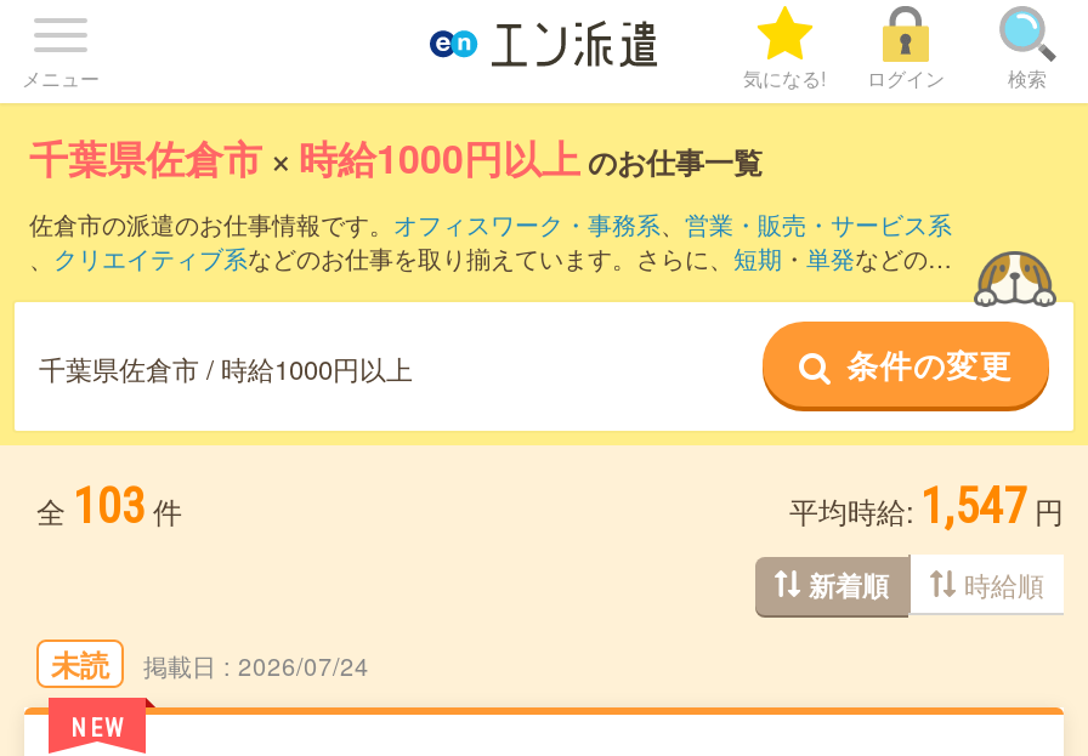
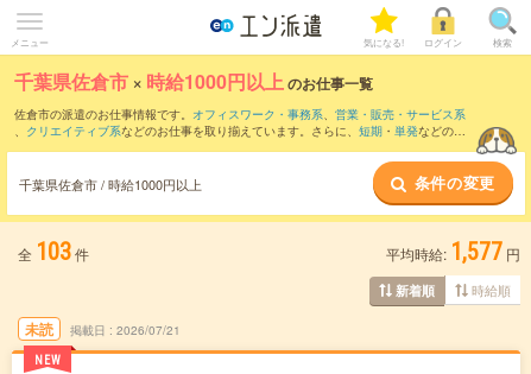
[789,477,1064,535] 平均時給: 1,547 円 -> [386,237,520,266] 平均時給: 1,577 円
[238,649,369,683] 2026/07/24 -> [116,322,181,338] 2026/07/21

